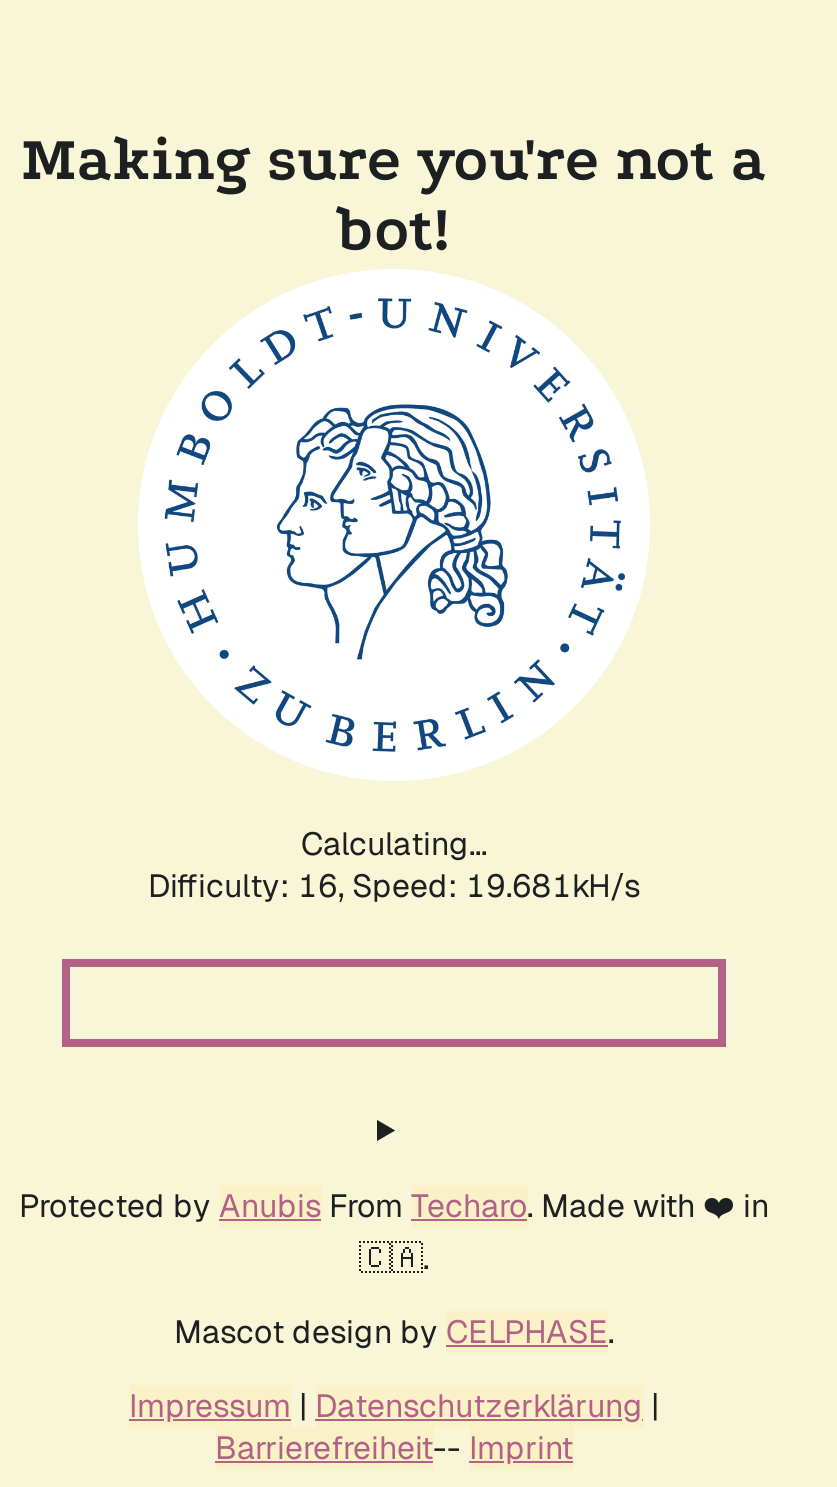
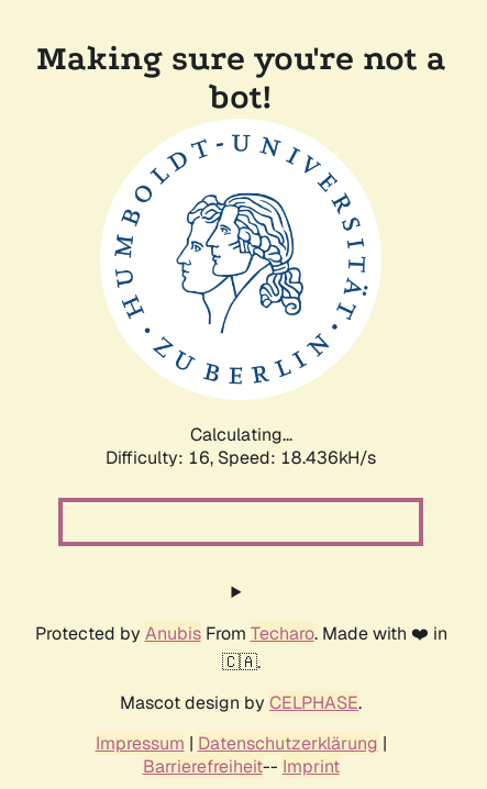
[148,865,640,907] Difficulty: 16, Speed: 19.681kH/s -> [106,446,376,469] Difficulty: 16, Speed: 18.436kH/s

